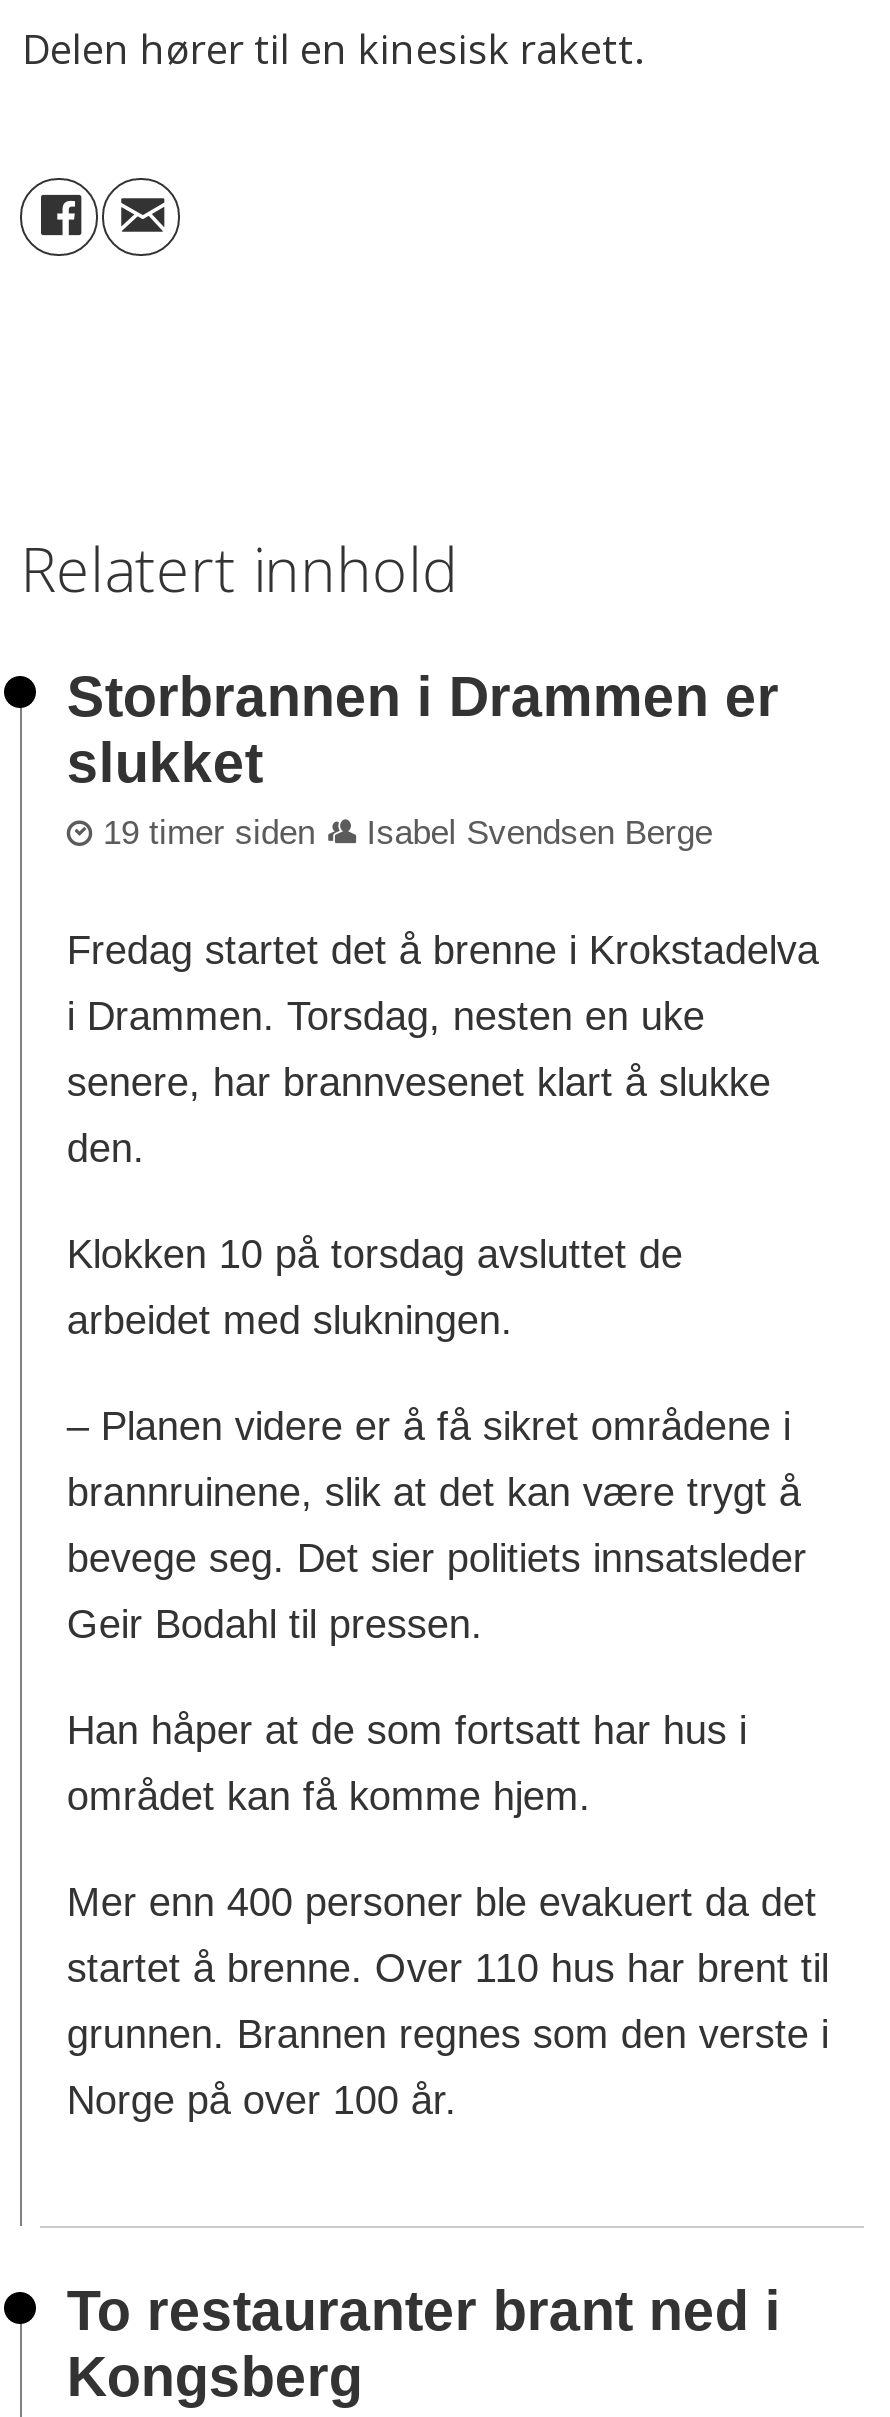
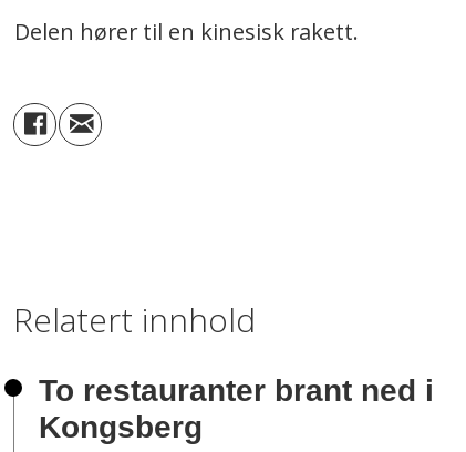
[67,665,829,2122] Storbrannen i Drammen er | slukket | 19 timer siden | Isabel Svendsen Berge | Fredag startet det å brenne i Krokstadelva | i Drammen. Torsdag, nesten en uke | senere, har brannvesenet klart å slukke | den. | Klokken 10 på torsdag avsluttet de | arbeidet med slukningen. | – Planen videre er å få sikret områdene i | brannruinene, slik at det kan være trygt å | bevege seg. Det sier politiets innsatsleder | Geir Bodahl til pressen. | Han håper at de som fortsatt har hus i | området kan få komme hjem. | Mer enn 400 personer ble evakuert da det | startet å brenne. Over 110 hus har brent til | grunnen. Brannen regnes som den verste i | Norge på over 100 år. -> none

